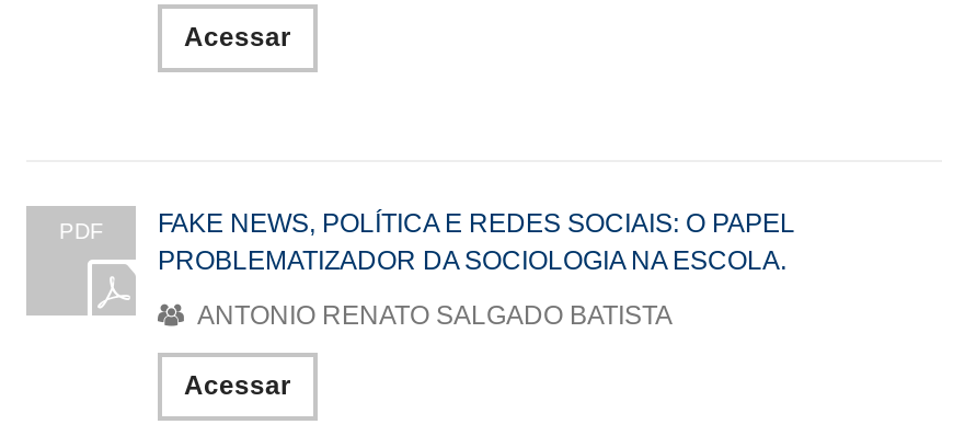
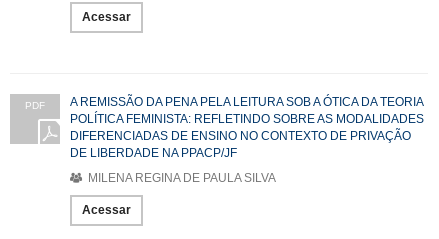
[158,209,795,276] FAKE NEWS, POLÍTICA E REDES SOCIAIS: O PAPEL | PROBLEMATIZADOR DA SOCIOLOGIA NA ESCOLA. -> [70,95,424,160] A REMISSÃO DA PENA PELA LEITURA SOB A ÓTICA DA TEORIA | POLÍTICA FEMINISTA: REFLETINDO SOBRE AS MODALIDADES | DIFERENCIADAS DE ENSINO NO CONTEXTO DE PRIVAÇÃO | DE LIBERDADE NA PPACP/JF
[191,301,673,331] ANTONIO RENATO SALGADO BATISTA -> [85,171,276,185] MILENA REGINA DE PAULA SILVA

